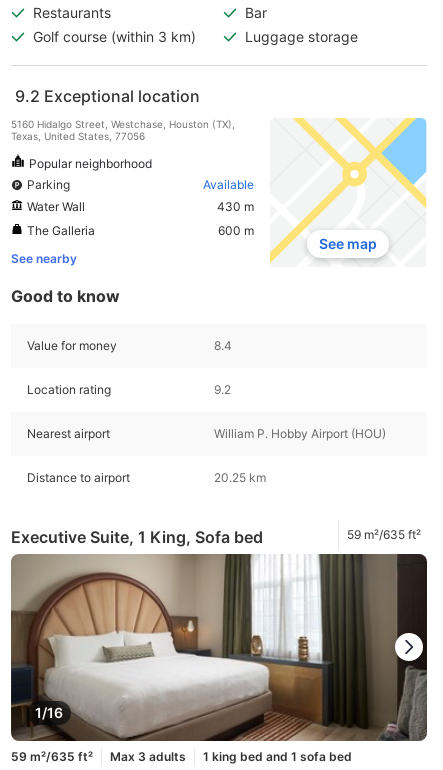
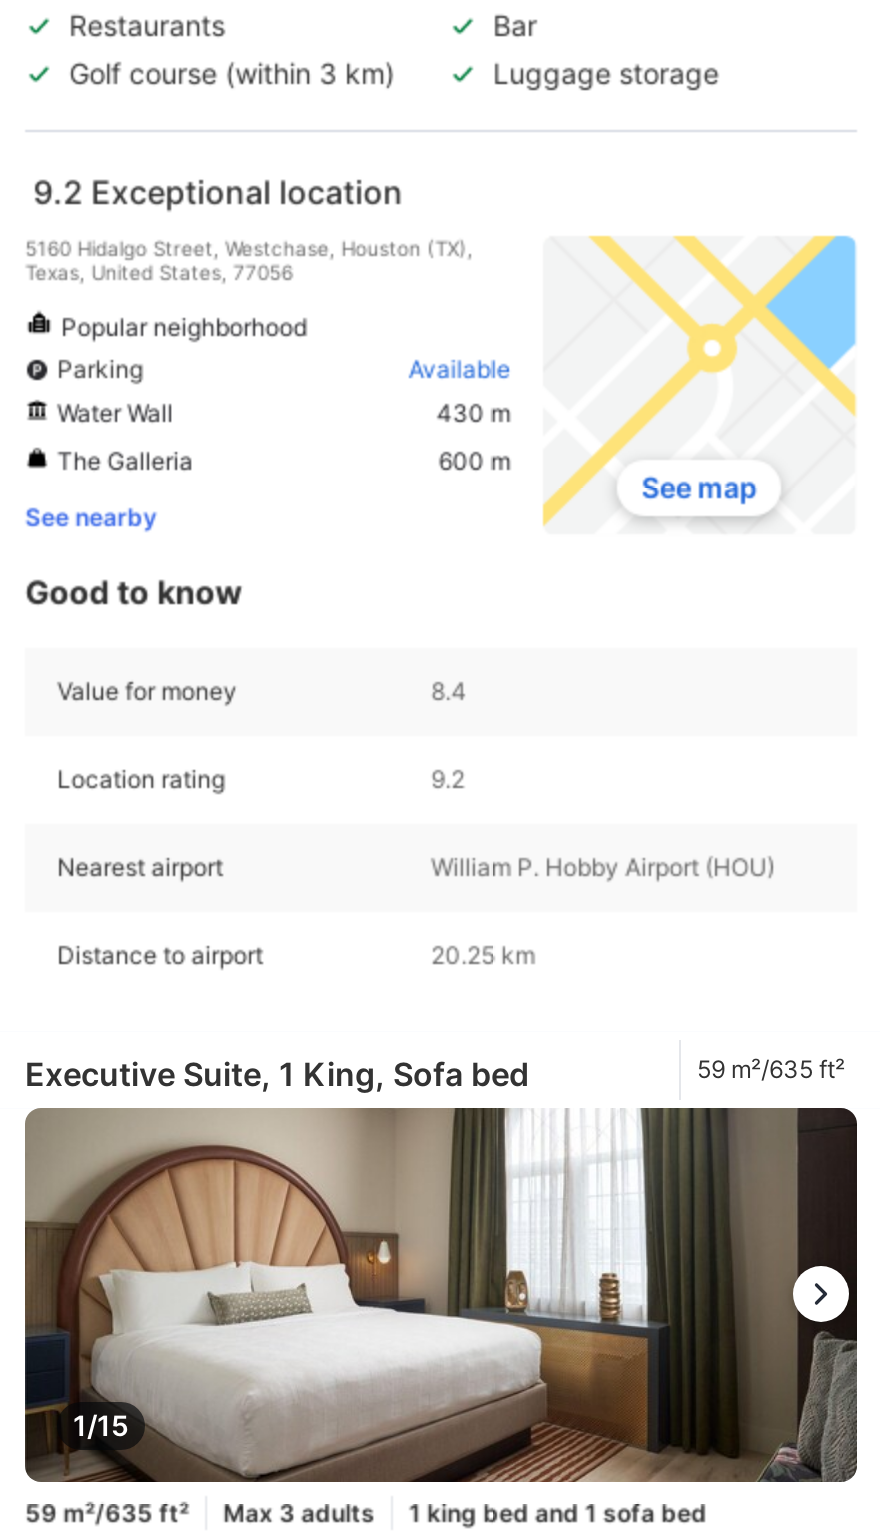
[35,704,63,721] 1/16 -> [73,1408,129,1442] 1/15

